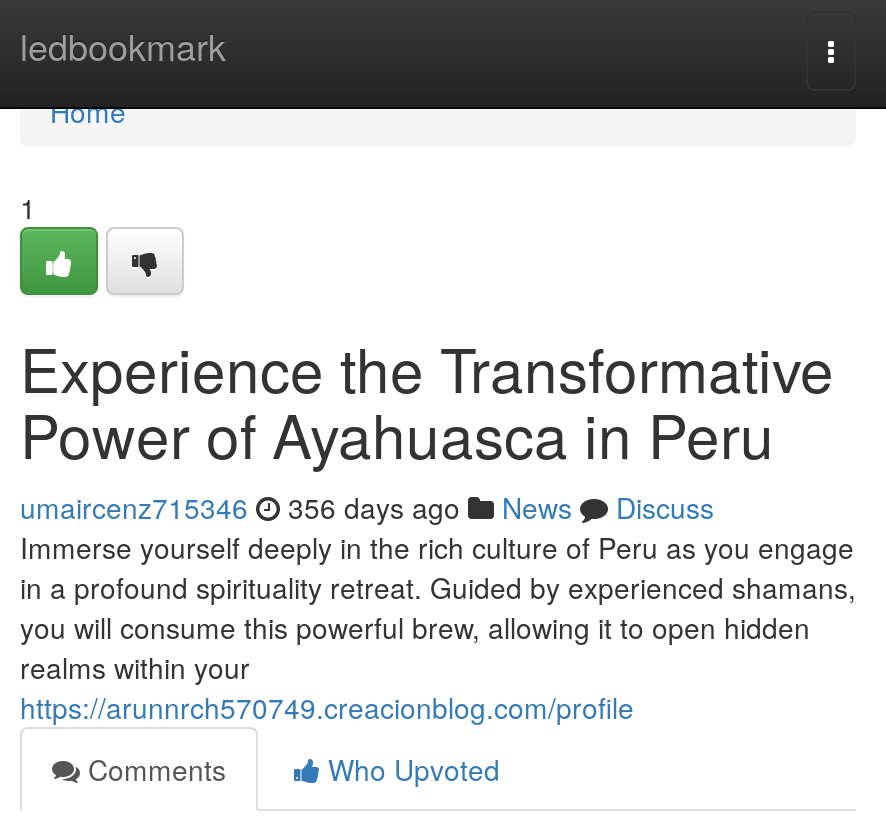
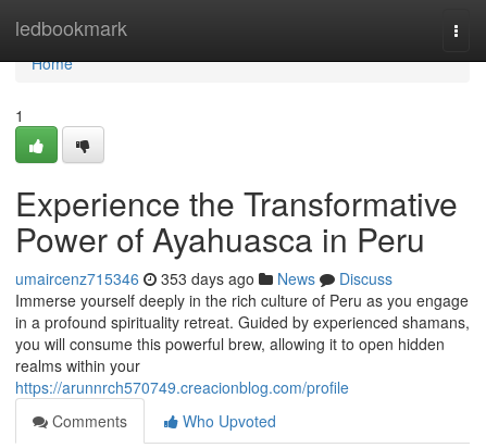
[20,487,714,527] umaircenz715346 356 days ago News Discuss -> [15,267,392,289] umaircenz715346 353 days ago News Discuss

